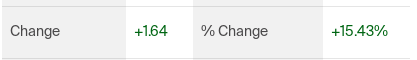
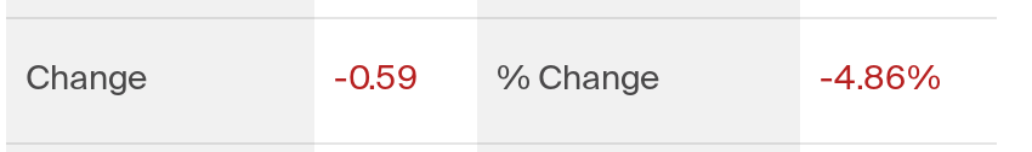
[134,25,168,39] +1.64 -> [334,63,419,97] -0.59
[331,25,388,39] +15.43% -> [820,63,941,97] -4.86%

